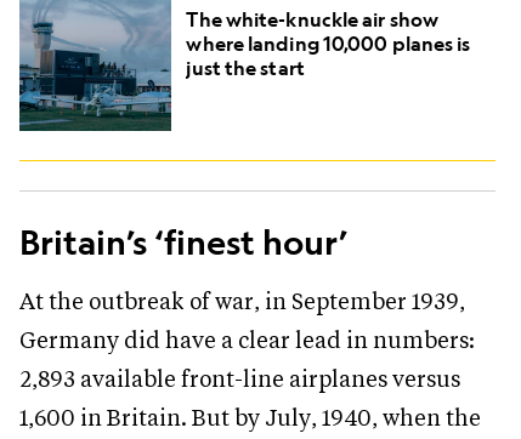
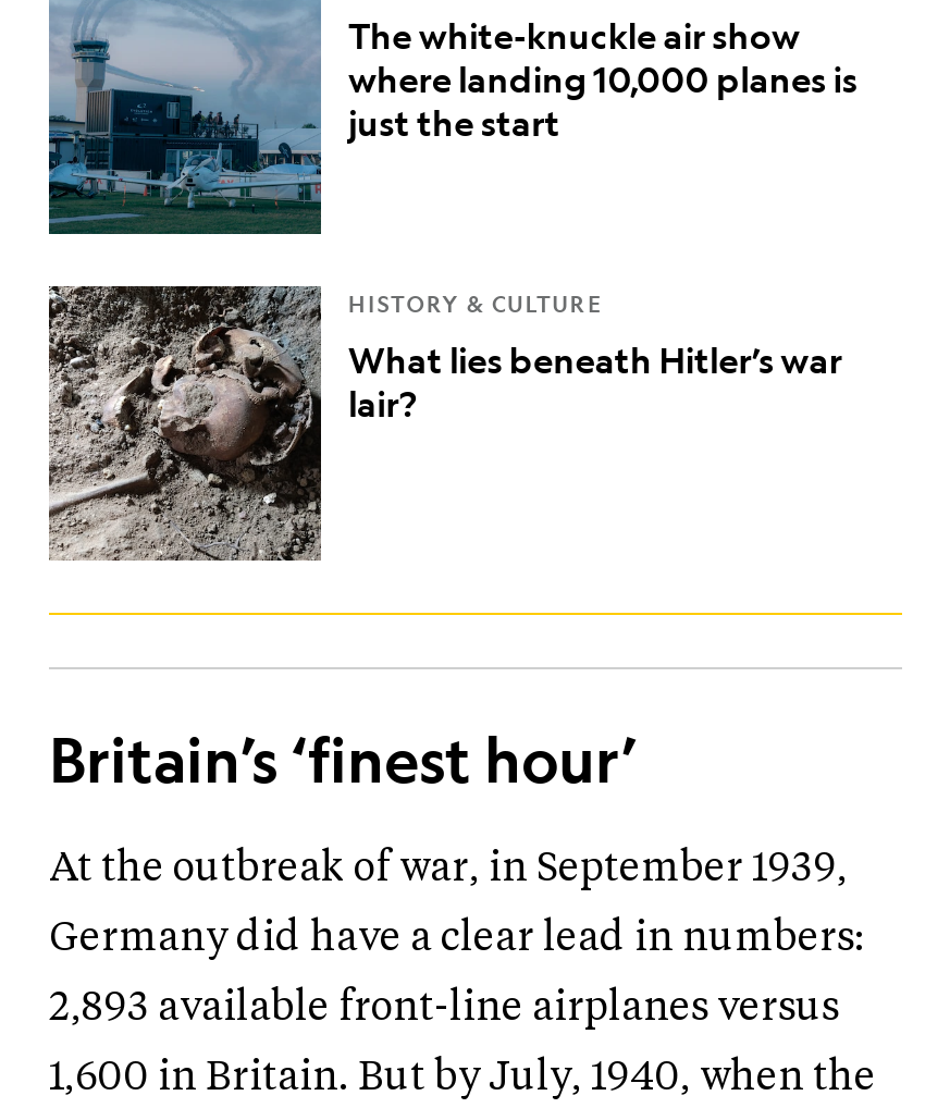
none -> [47,283,842,564] [image] | HISTORY & CULTURE | What lies beneath Hitler’s war | lair?

